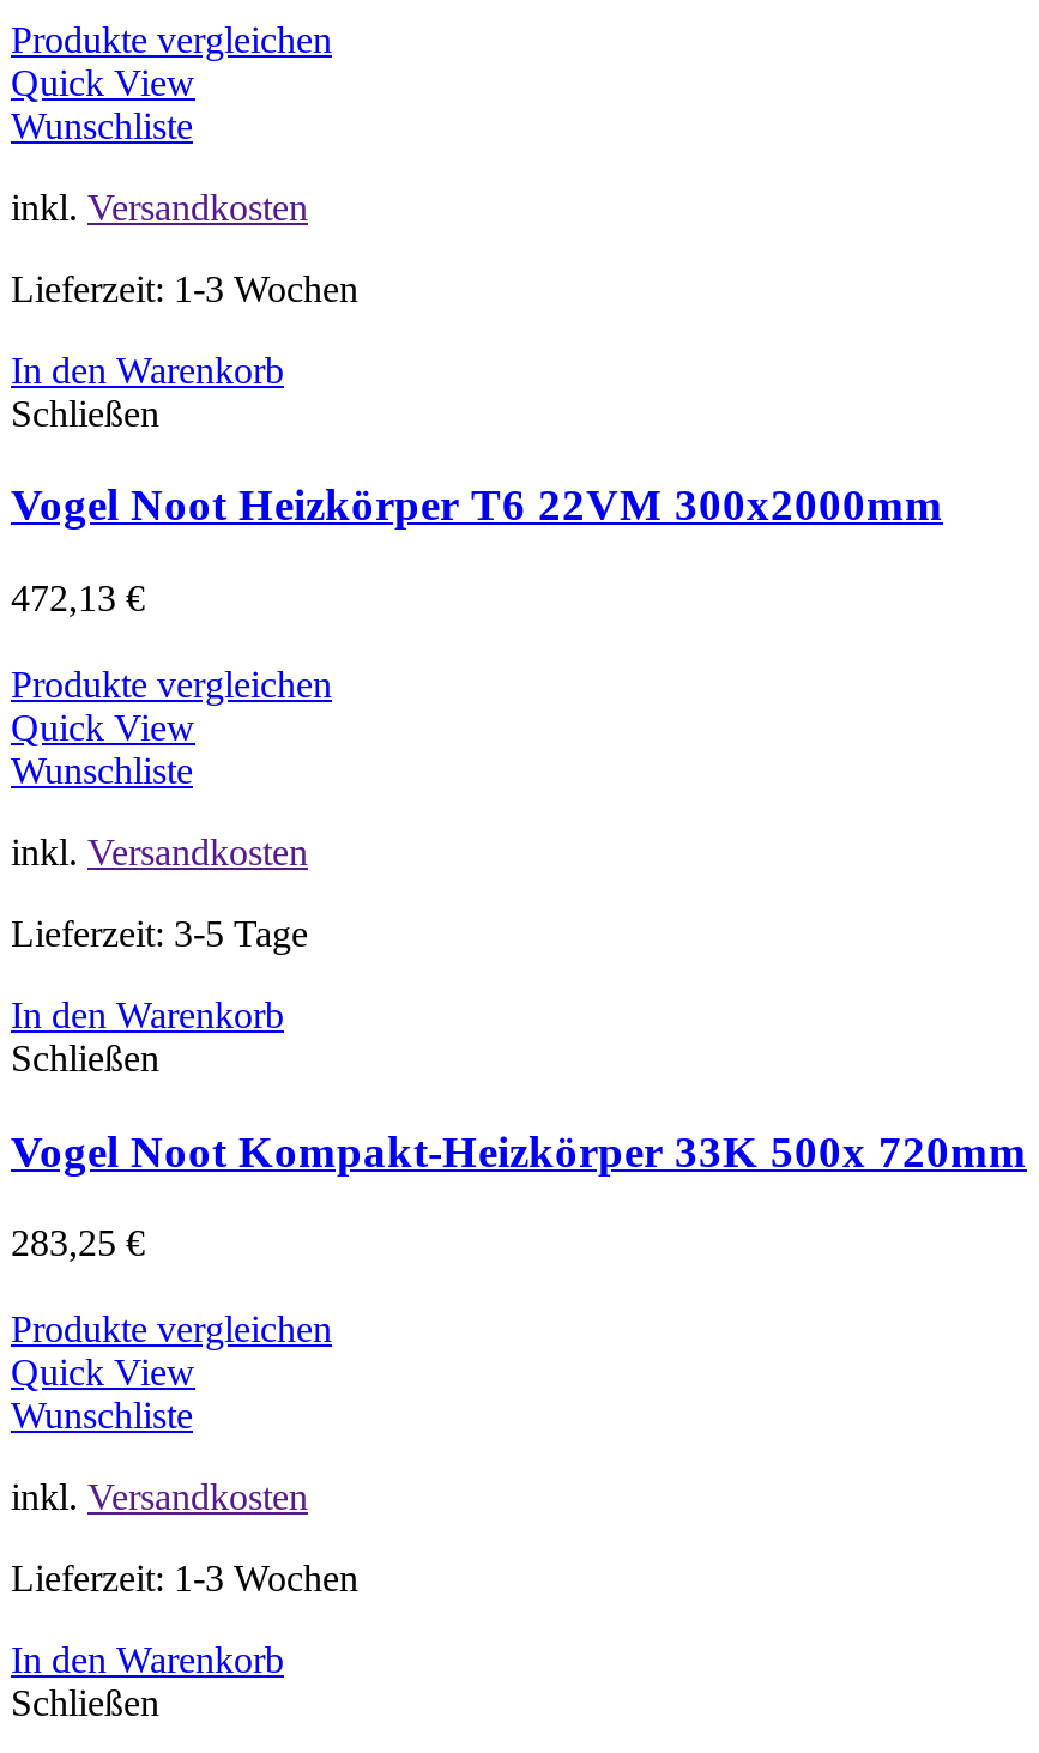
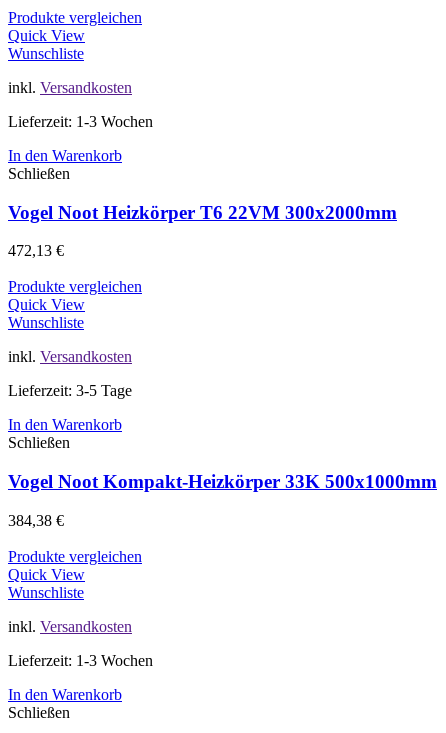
[11,1125,1027,1176] Vogel Noot Kompakt-Heizkörper 33K 500x 720mm -> [8,471,437,492] Vogel Noot Kompakt-Heizkörper 33K 500x1000mm
[11,1223,145,1264] 283,25 € -> [8,512,64,529] 384,38 €

